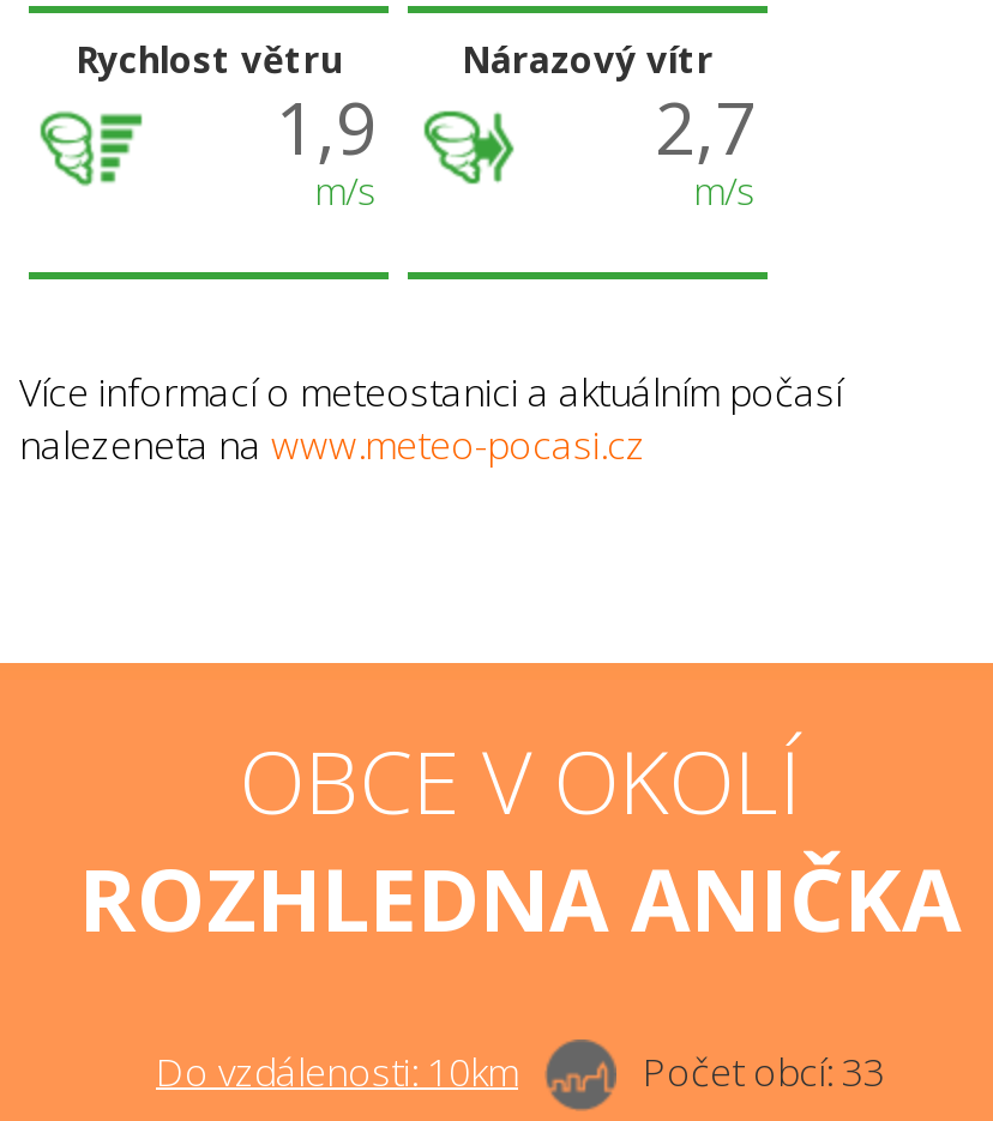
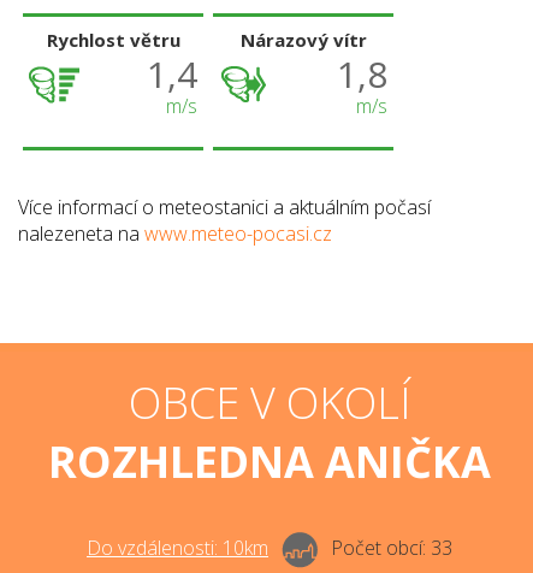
[276,79,377,177] 1,9 -> [147,50,197,99] 1,4
[655,79,756,177] 2,7 -> [337,50,387,99] 1,8

